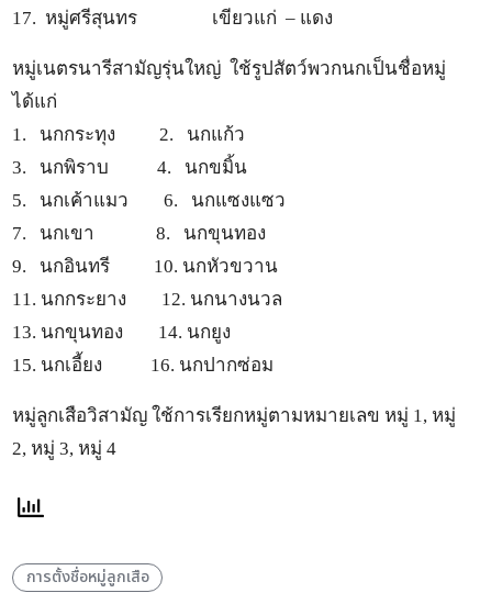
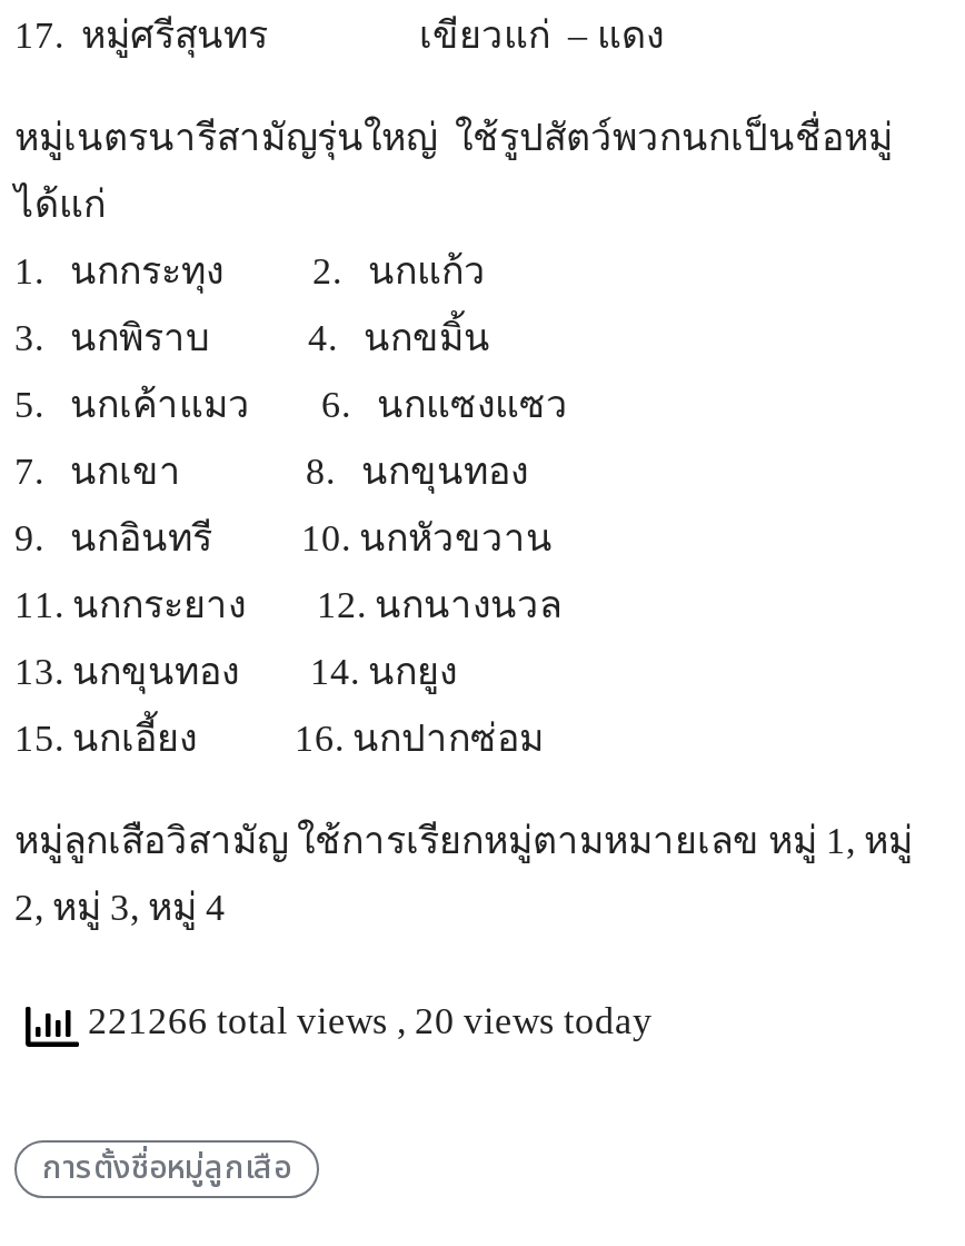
none -> [79,1000,653,1042] 221266 total views, 20 views today

